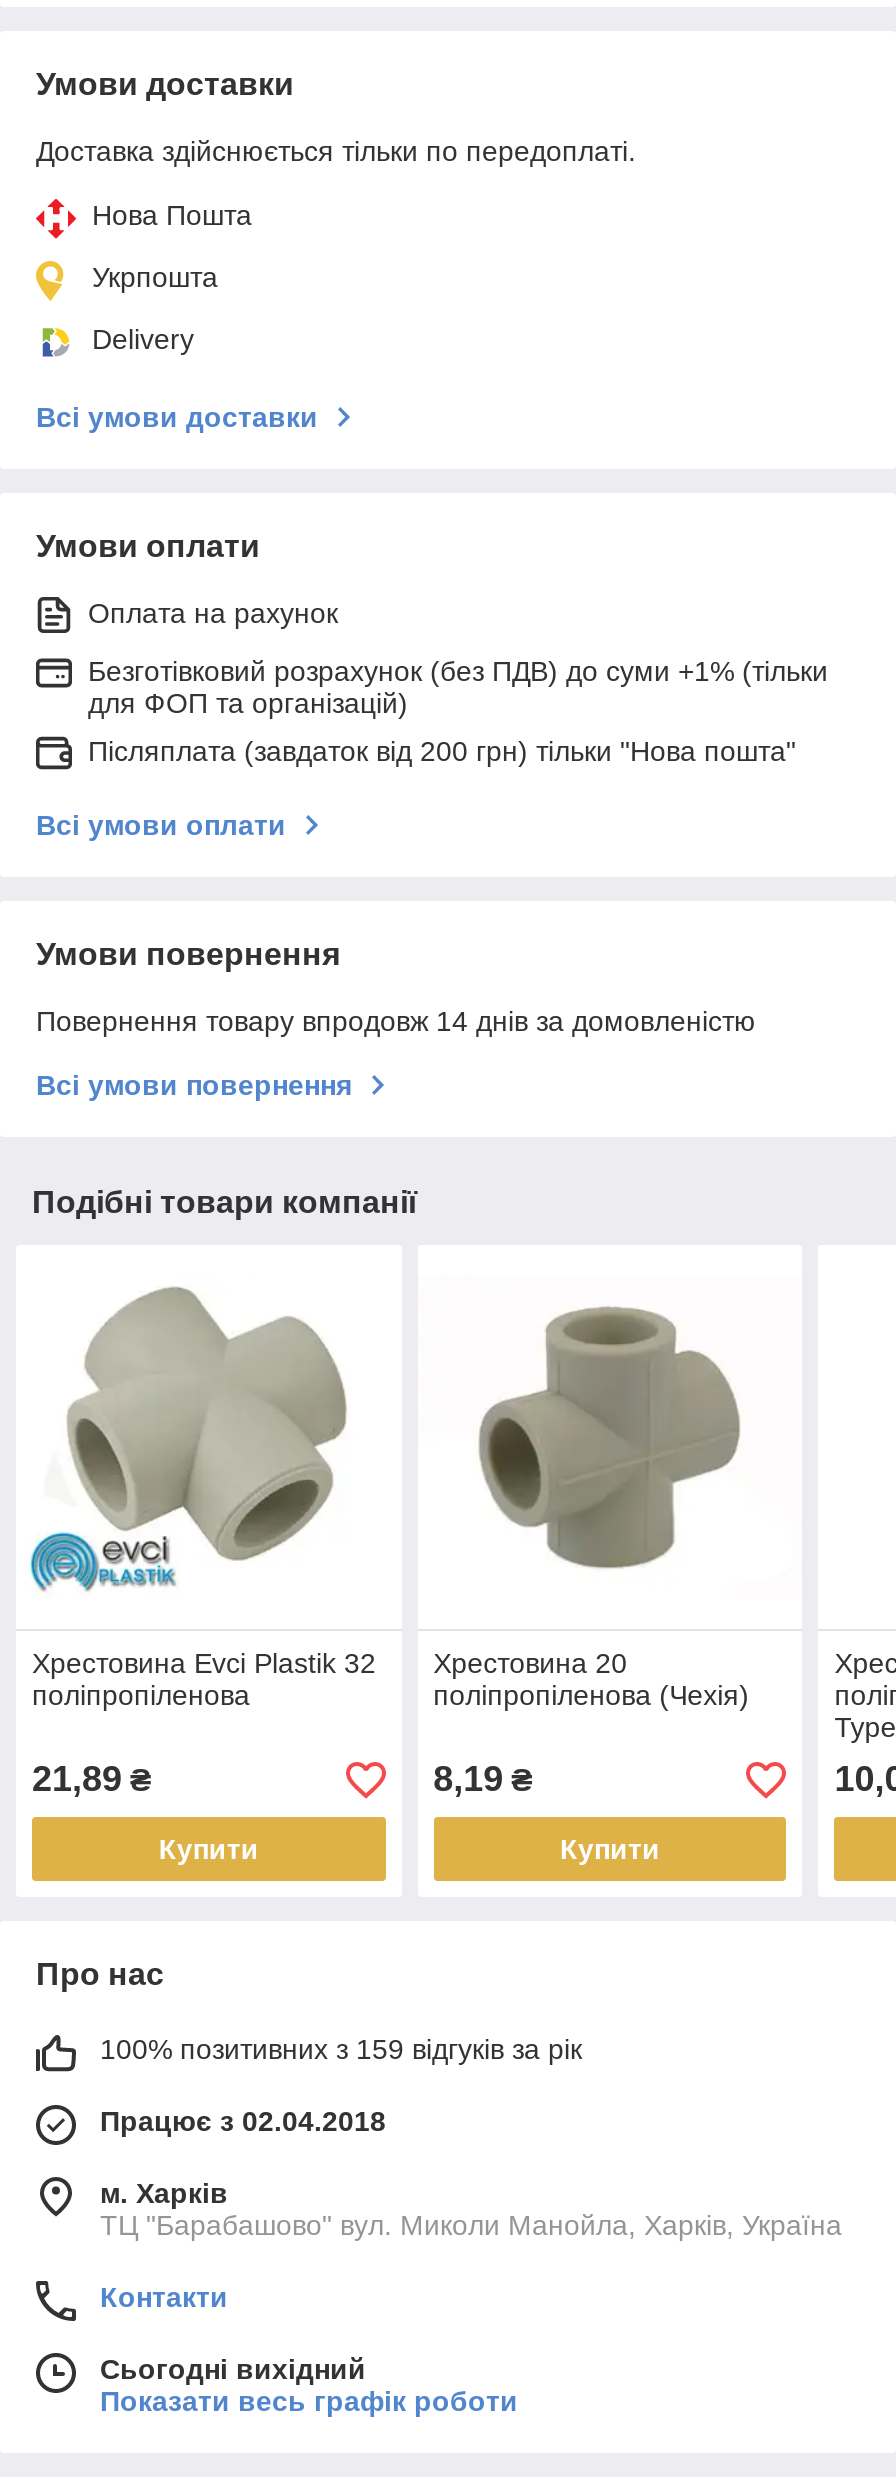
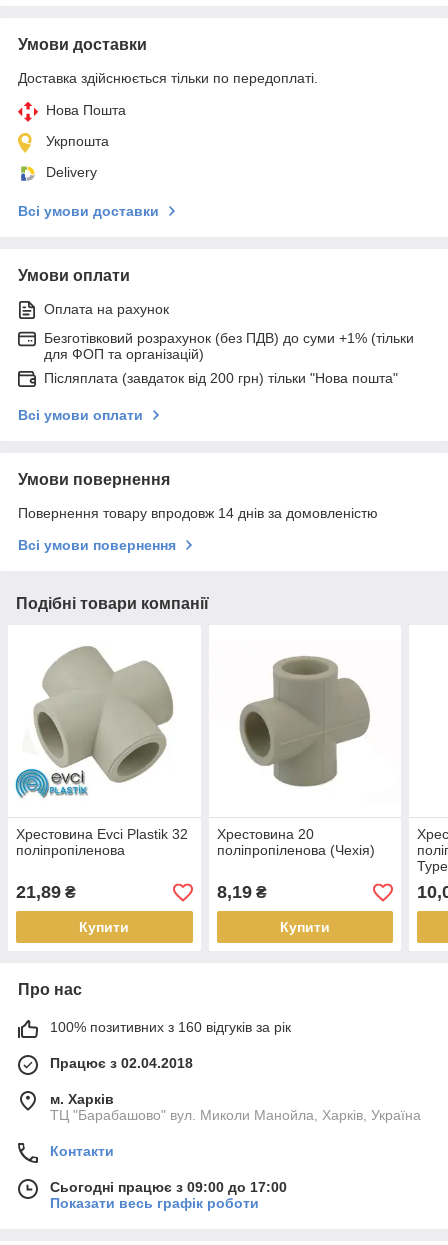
[100,2034,582,2066] 100% позитивних з 159 відгуків за рік -> [50,1019,291,1035] 100% позитивних з 160 відгуків за рік
[100,2354,366,2386] Сьогодні вихідний -> [50,1179,287,1195] Сьогодні працює з 09:00 до 17:00

